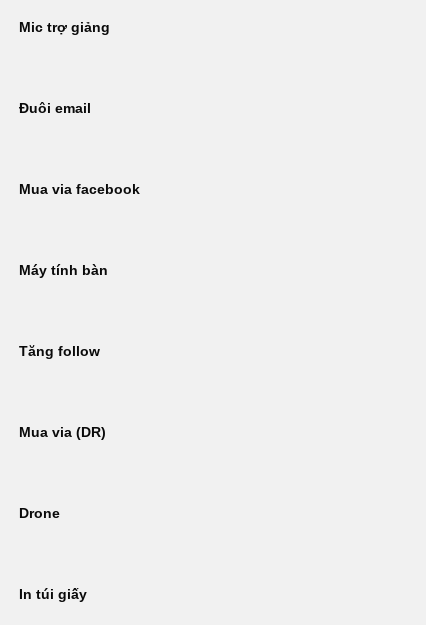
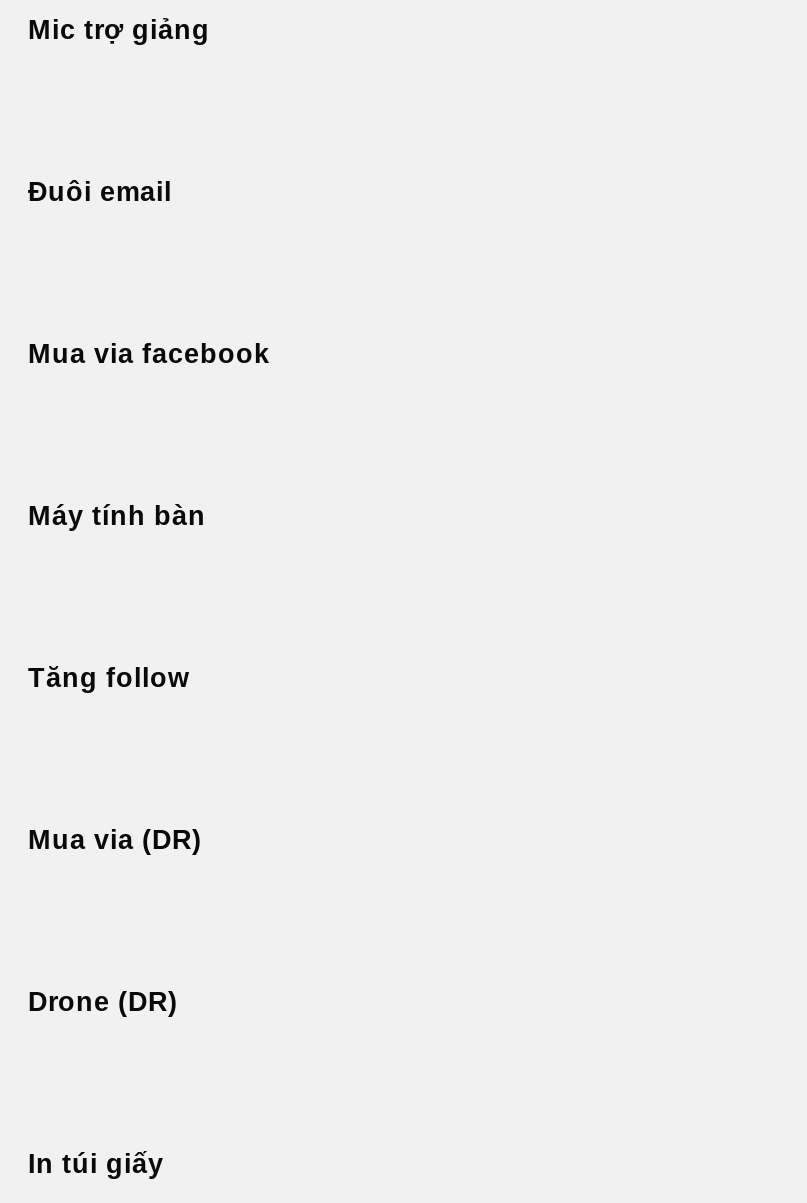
[19,506,60,521] Drone -> [28,987,178,1017] Drone (DR)

